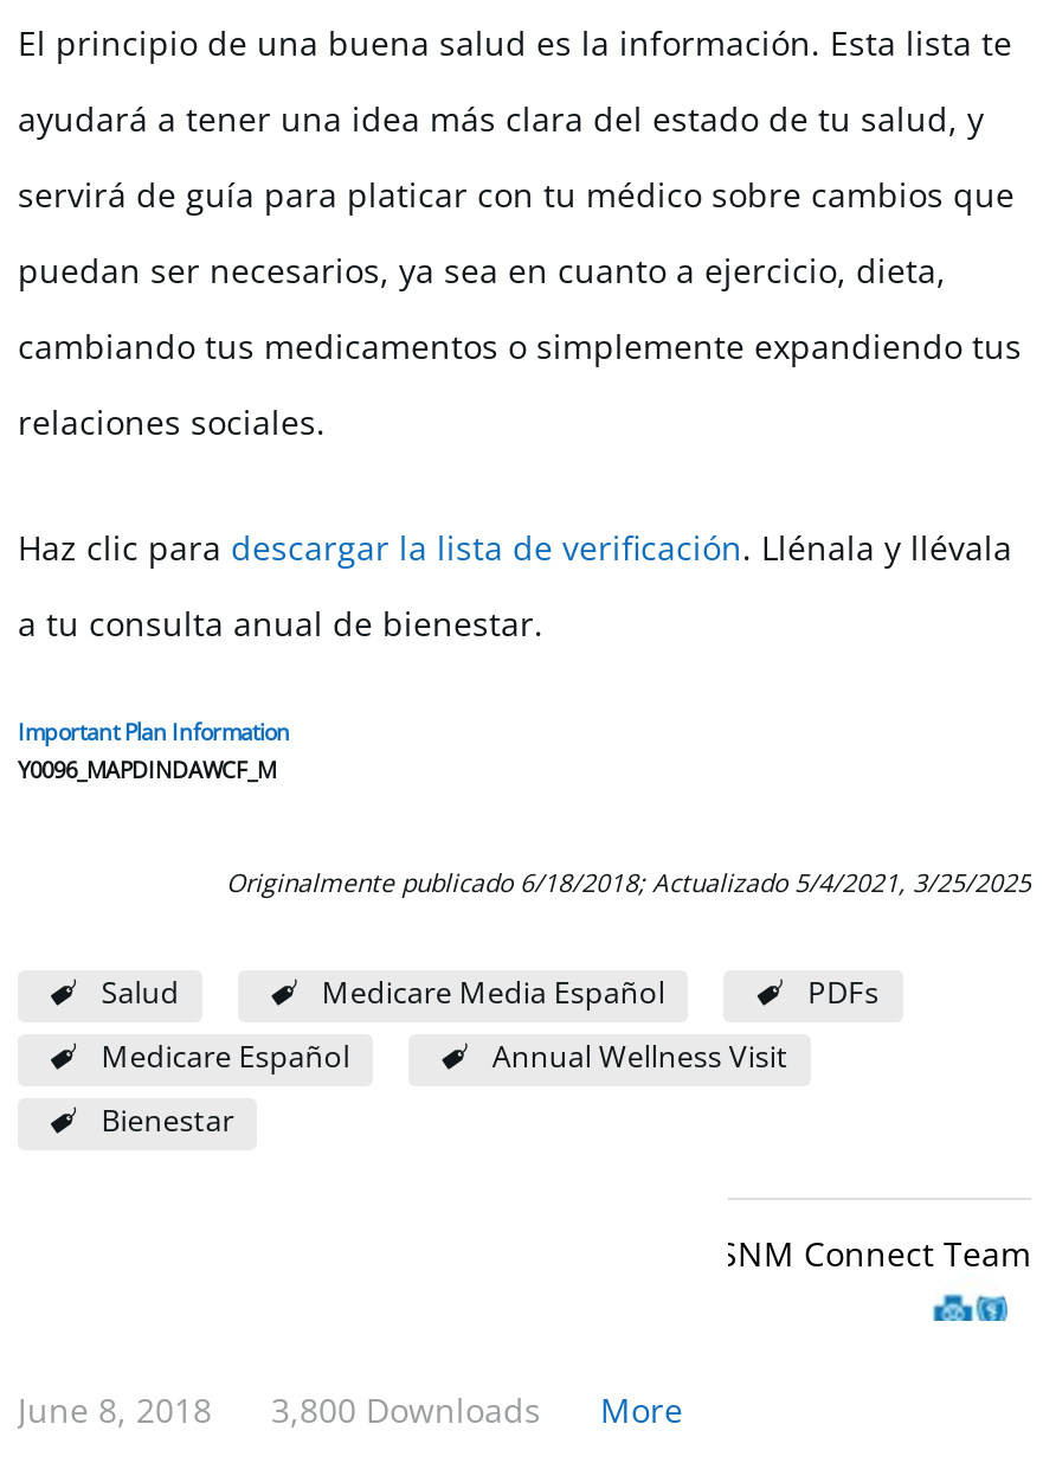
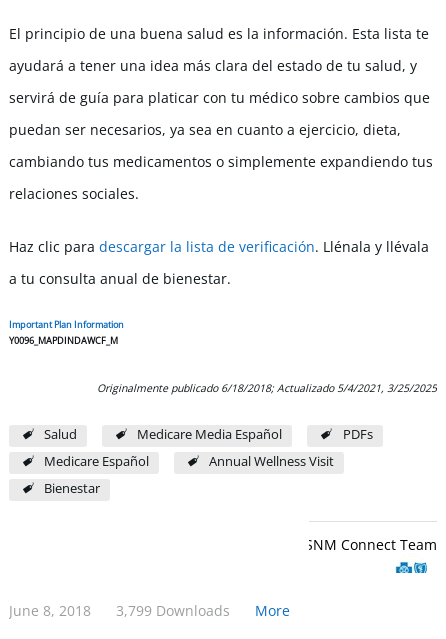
[18,1387,683,1432] June 8, 2018 3,800 Downloads More -> [9,601,290,620] June 8, 2018 3,799 Downloads More

